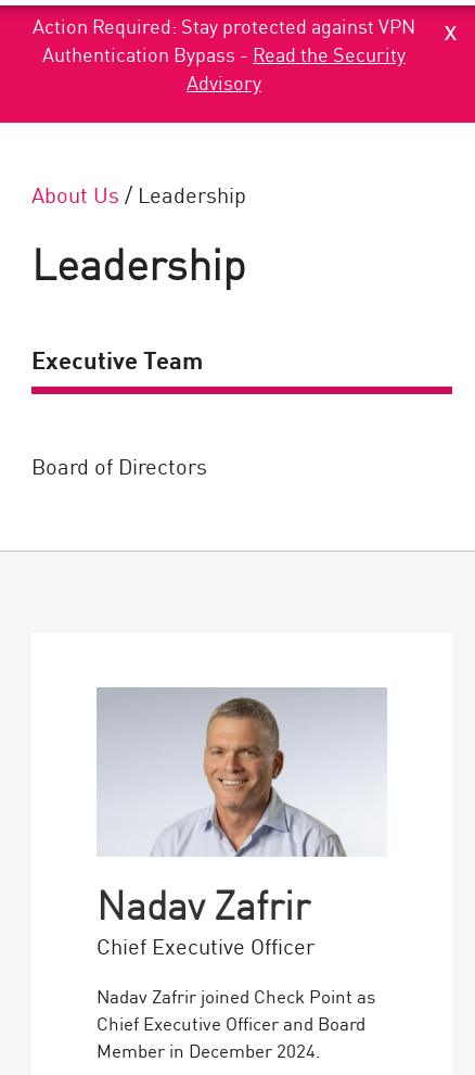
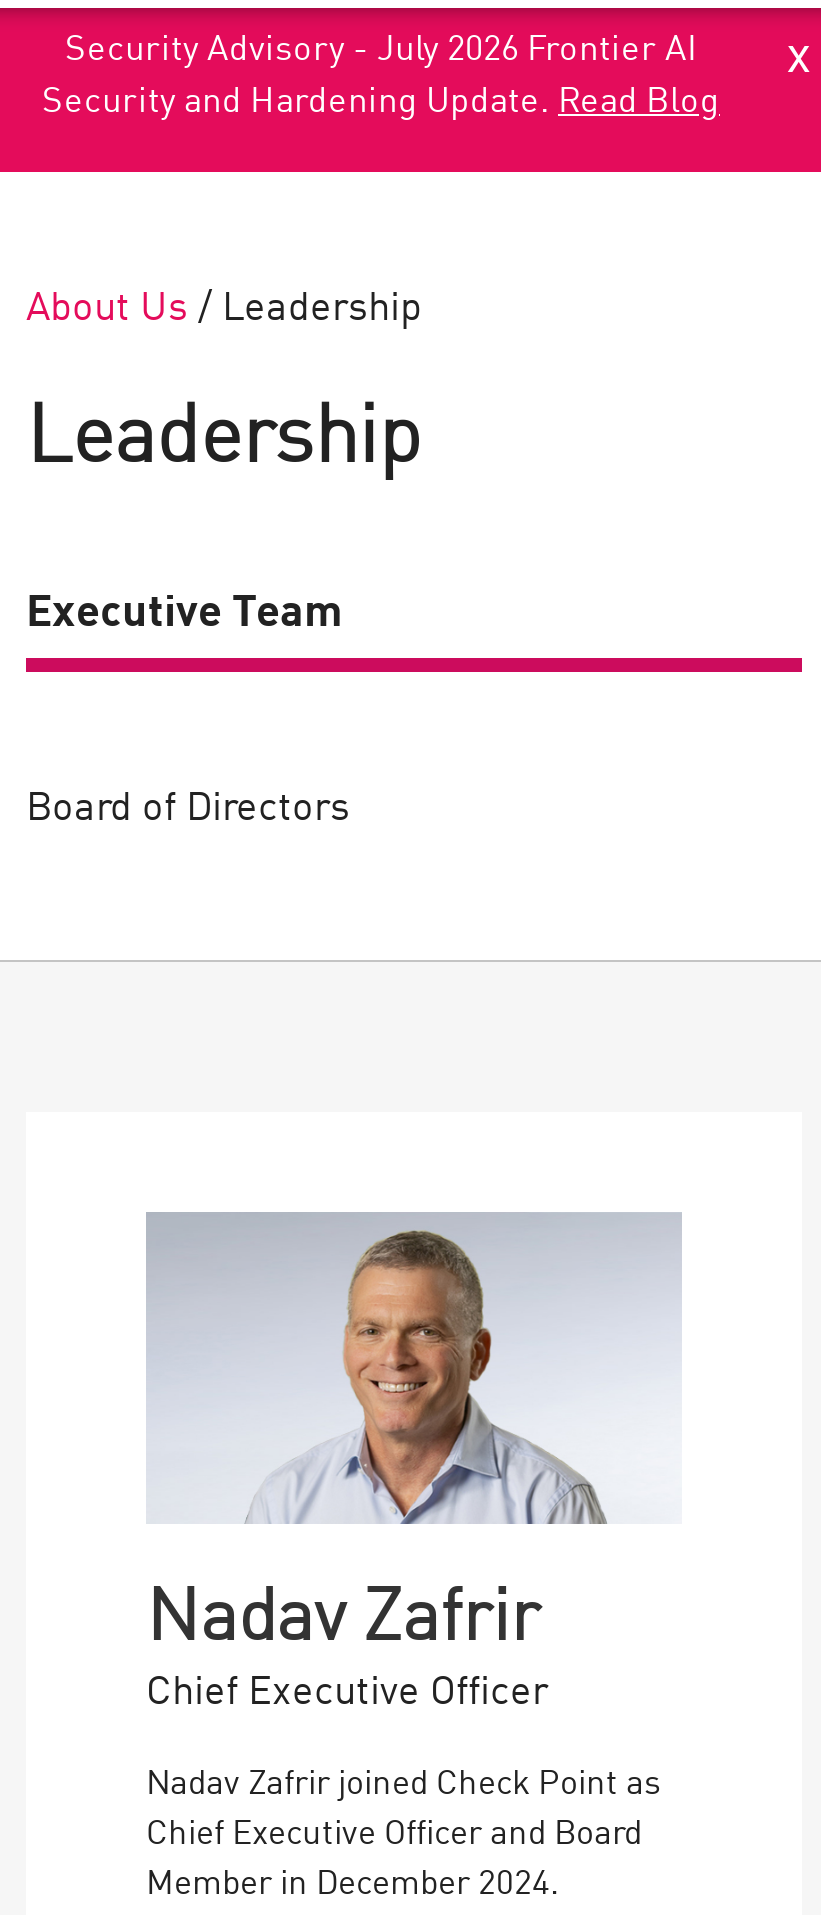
[33,11,415,96] Action Required: Stay protected against VPN | Authentication Bypass - Read the Security | Advisory -> [42,18,720,122] Security Advisory - July 2026 Frontier AI | Security and Hardening Update. Read Blog

